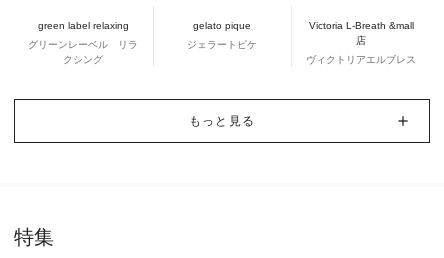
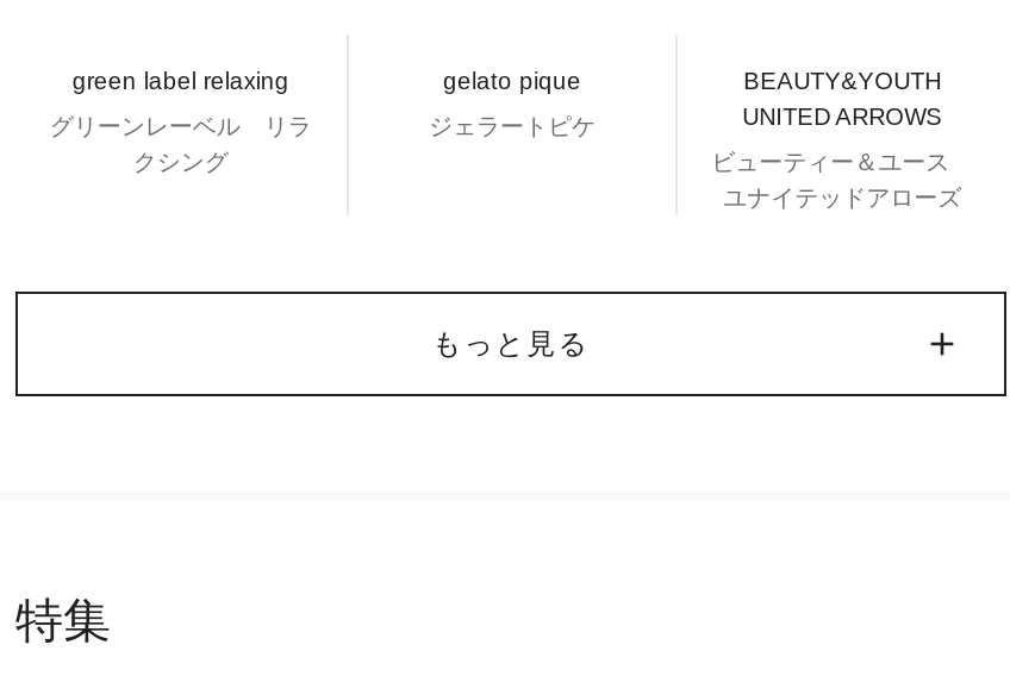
[309,20,414,46] Victoria L-Breath &mall | 店 -> [742,68,942,130] BEAUTY&YOUTH | UNITED ARROWS
[306,54,416,65] ヴィクトリアエルブレス -> [711,149,973,211] ビューティー＆ユース | ユナイテッドアローズ

